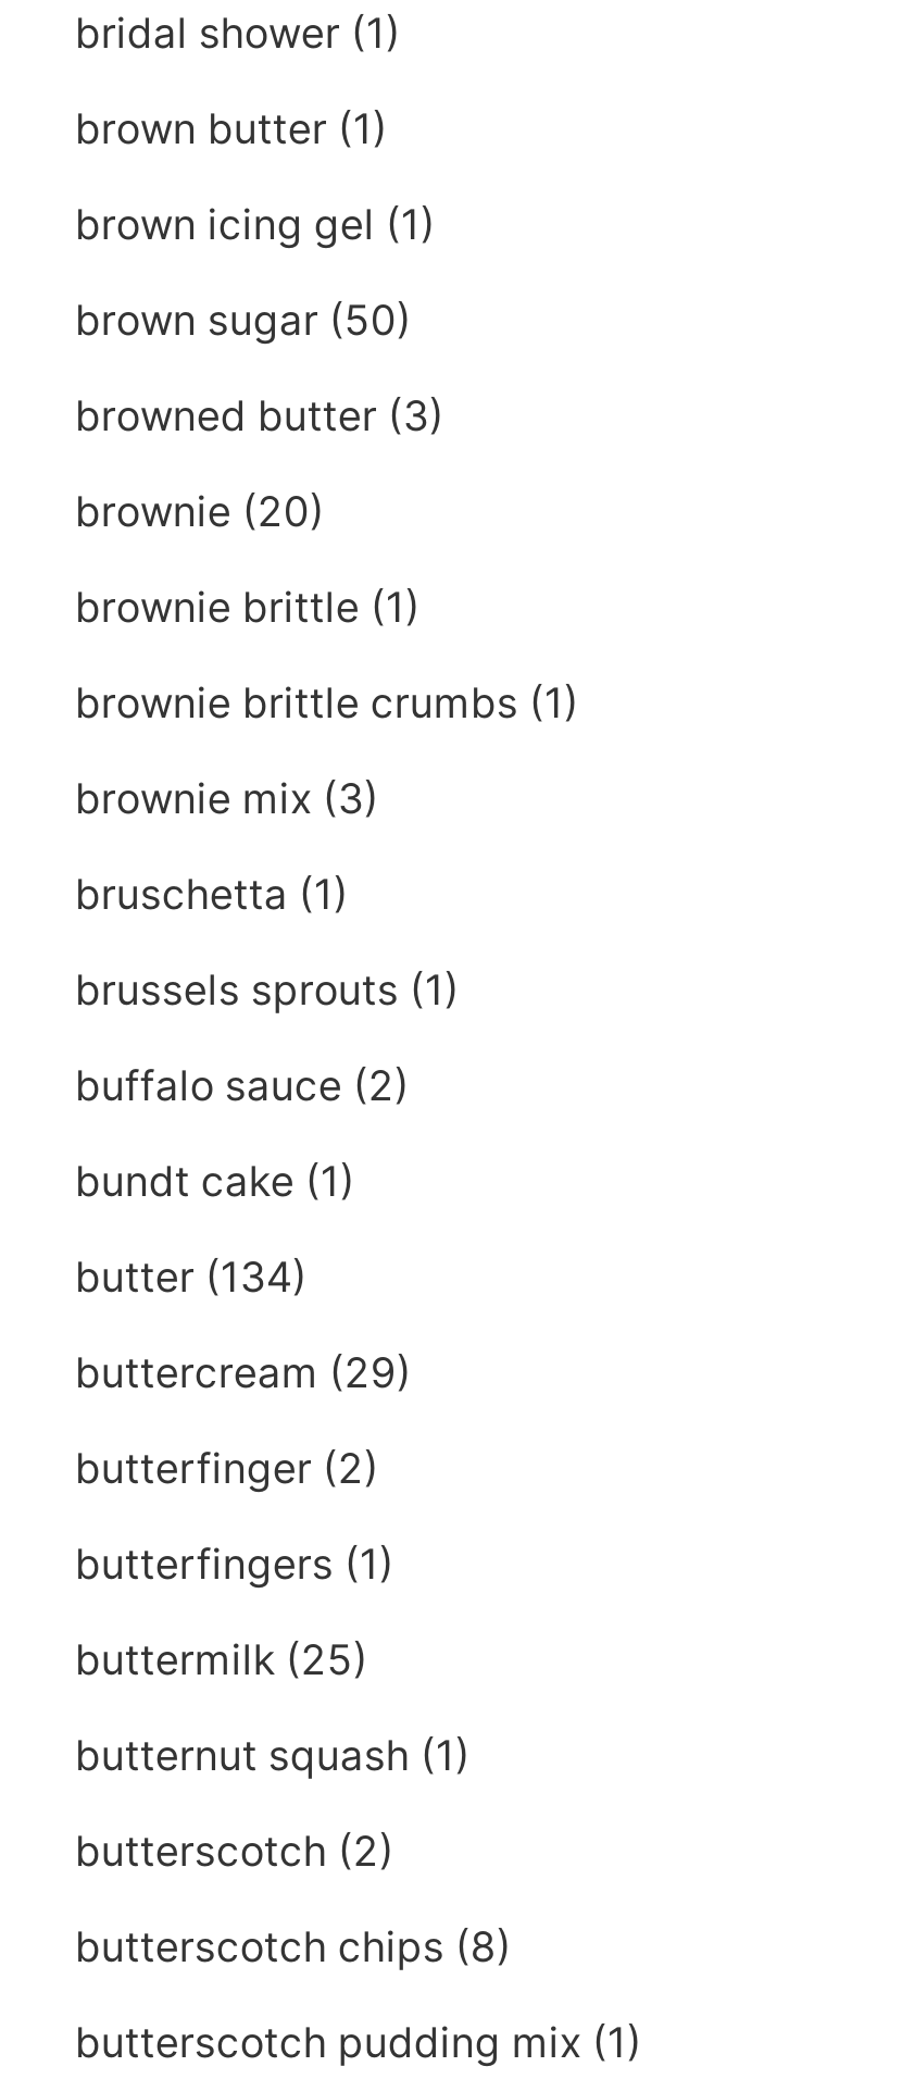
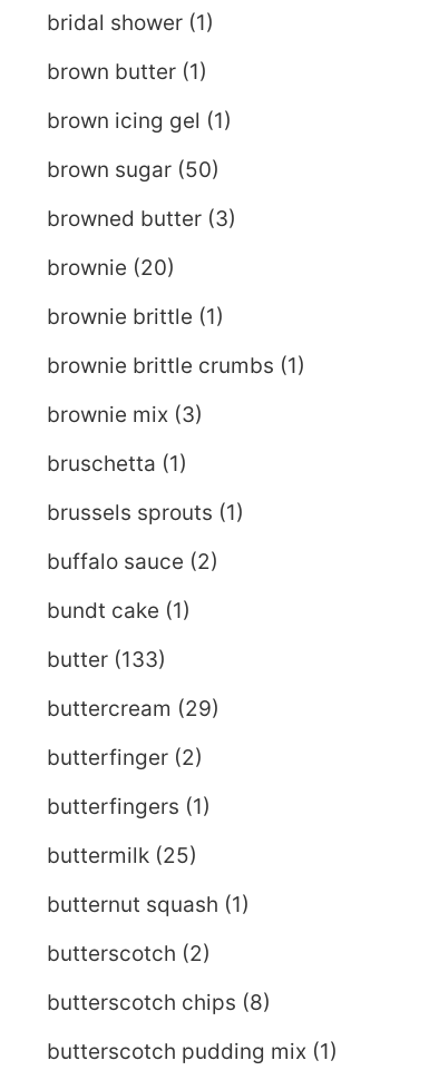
[75,1253,307,1303] butter (134) -> [47,647,166,673] butter (133)

